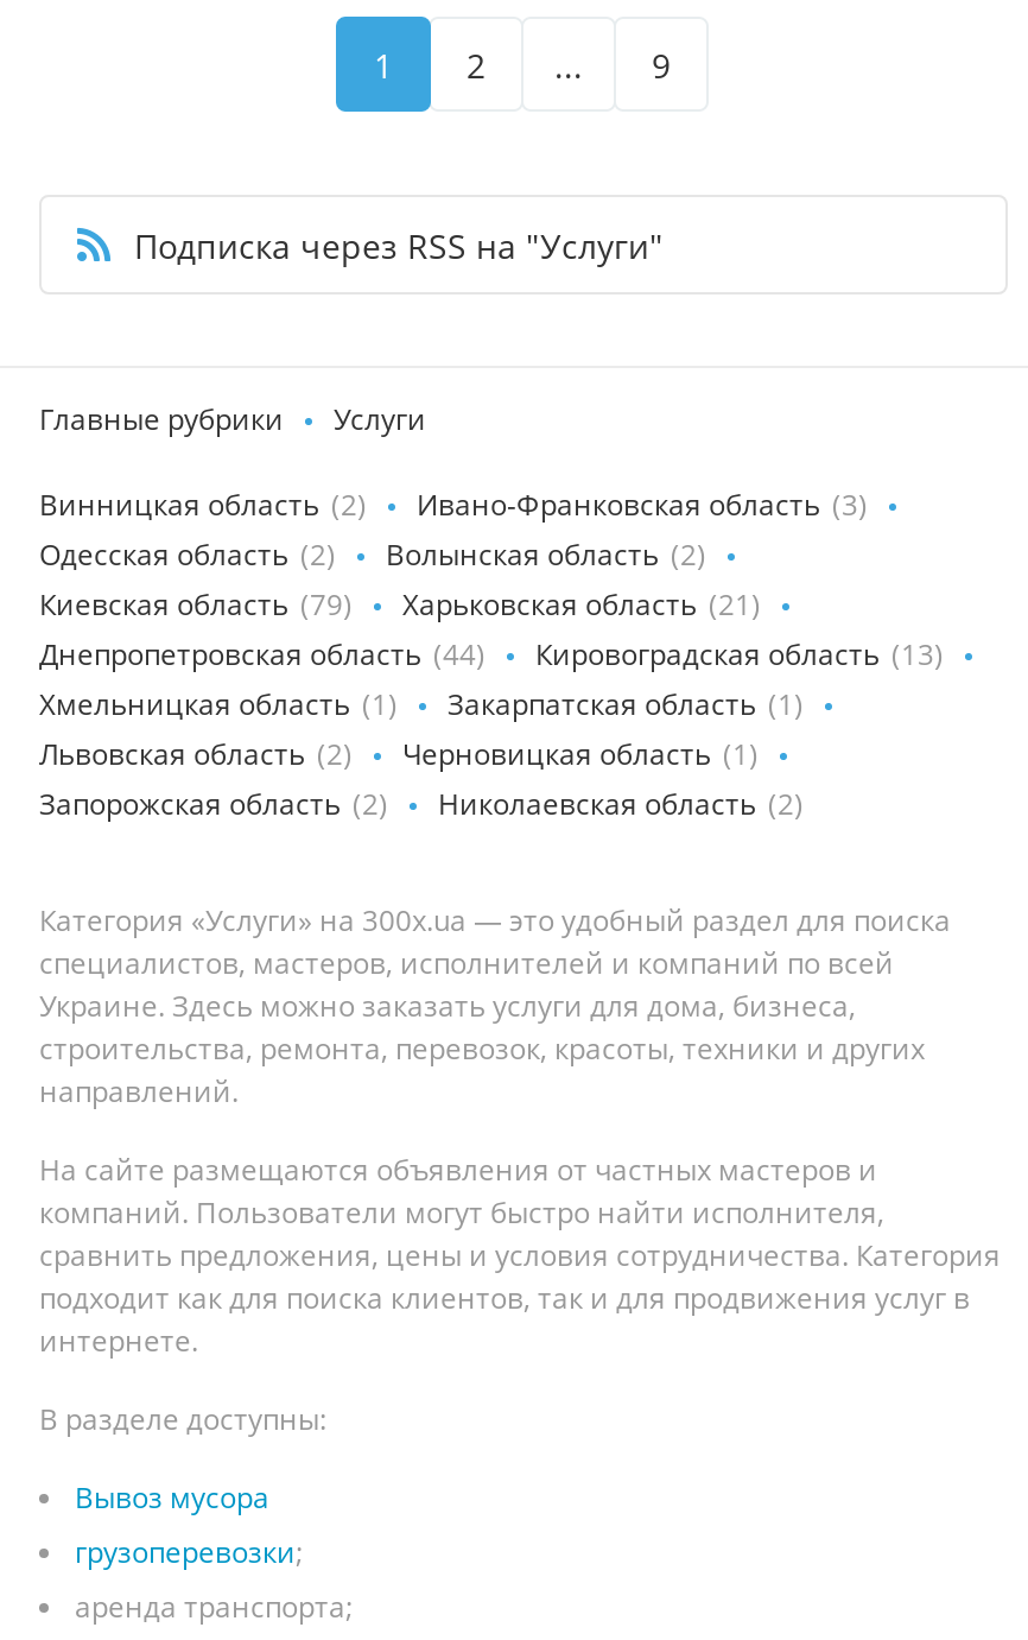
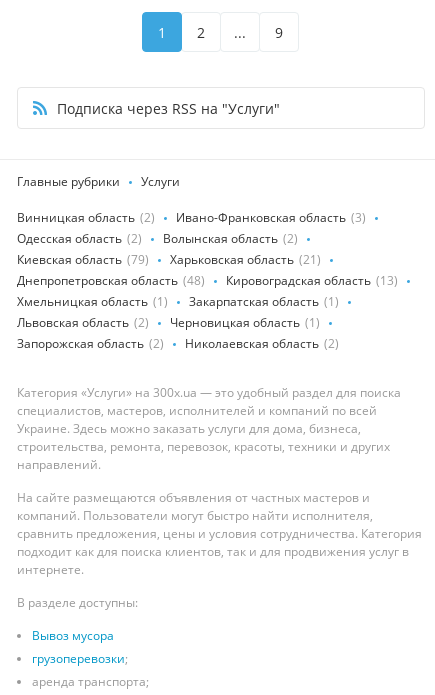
[39,635,486,676] Днепропетровская область (44) -> [17,272,205,289] Днепропетровская область (48)

